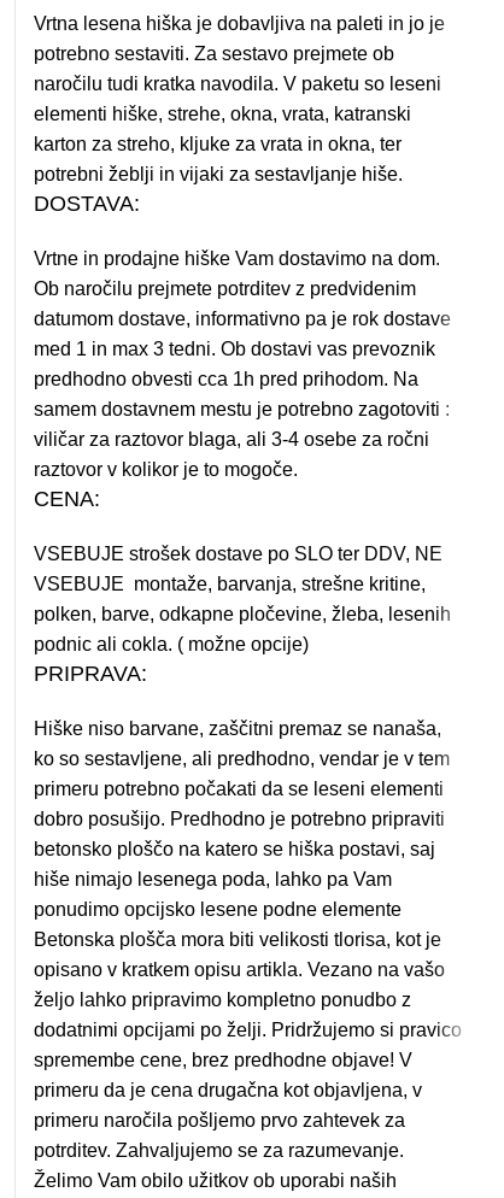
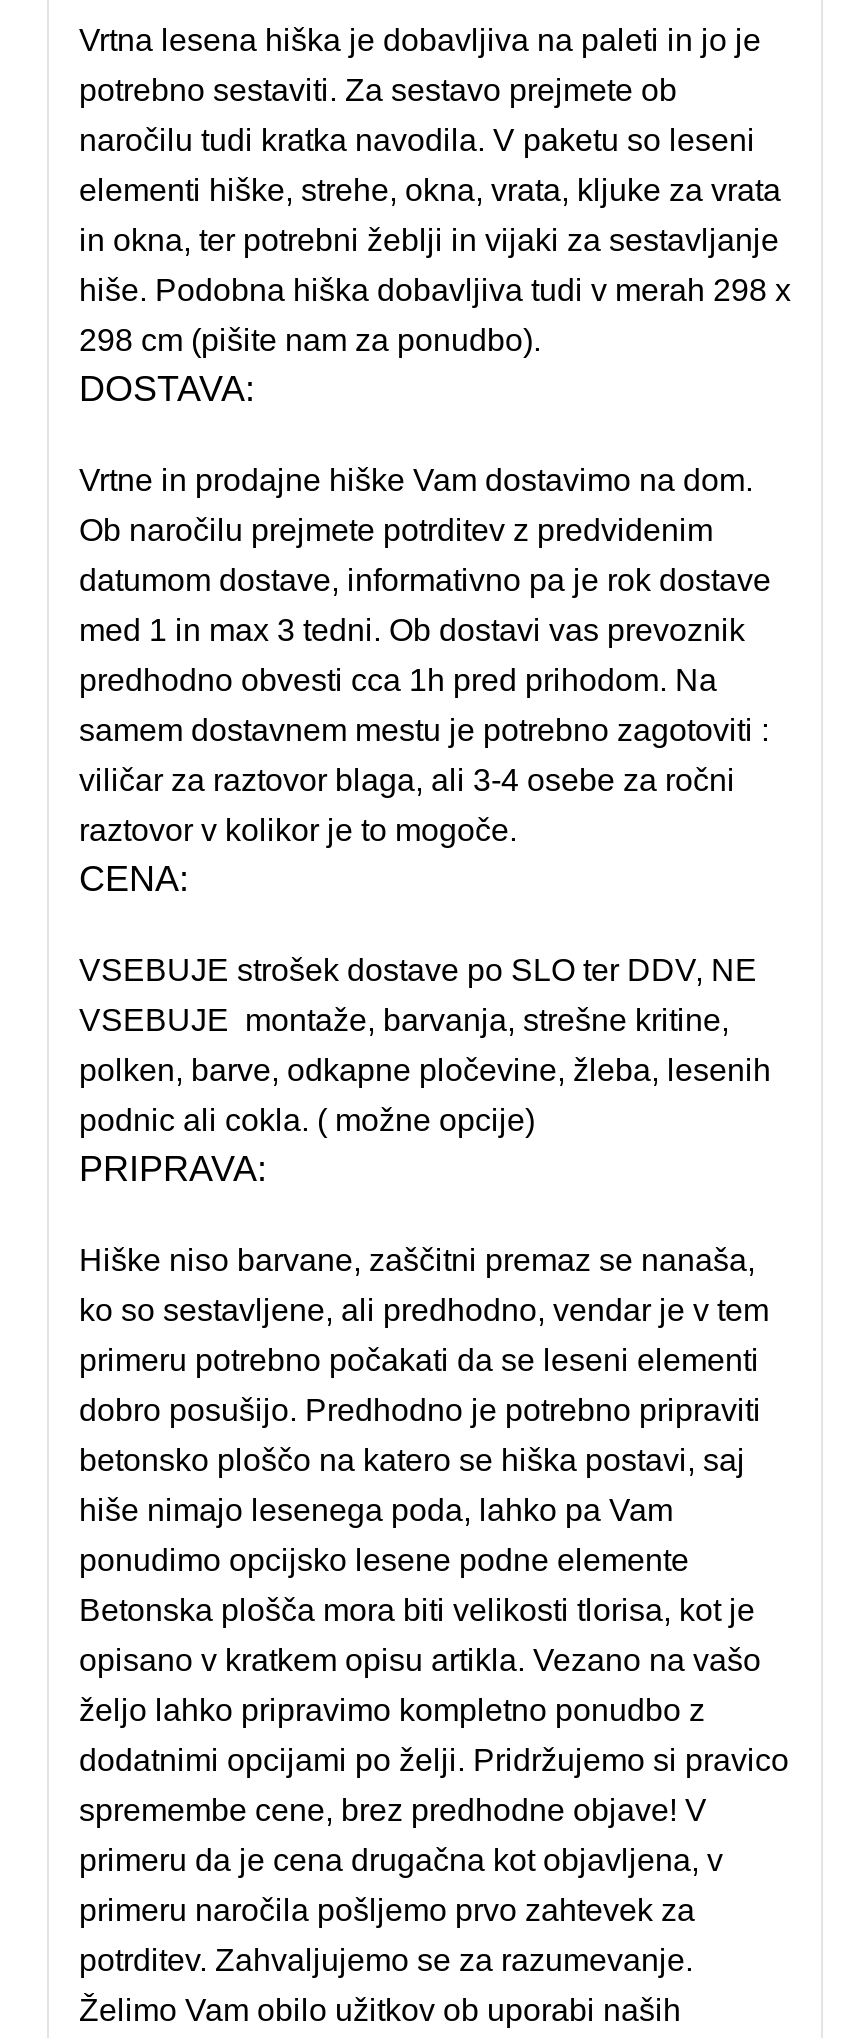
[34,104,411,185] elementi hiške, strehe, okna, vrata, katranski | karton za streho, kljuke za vrata in okna, ter | potrebni žeblji in vijaki za sestavljanje hiše. -> [79,172,791,356] elementi hiške, strehe, okna, vrata, kljuke za vrata | in okna, ter potrebni žeblji in vijaki za sestavljanje | hiše. Podobna hiška dobavljiva tudi v merah 298 x | 298 cm (pišite nam za ponudbo).

